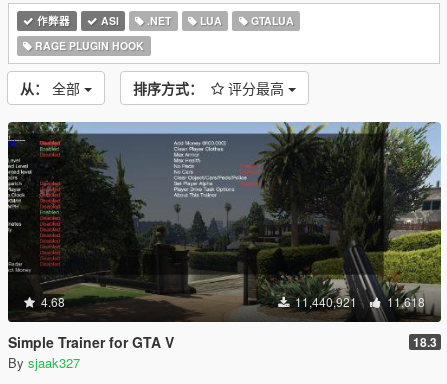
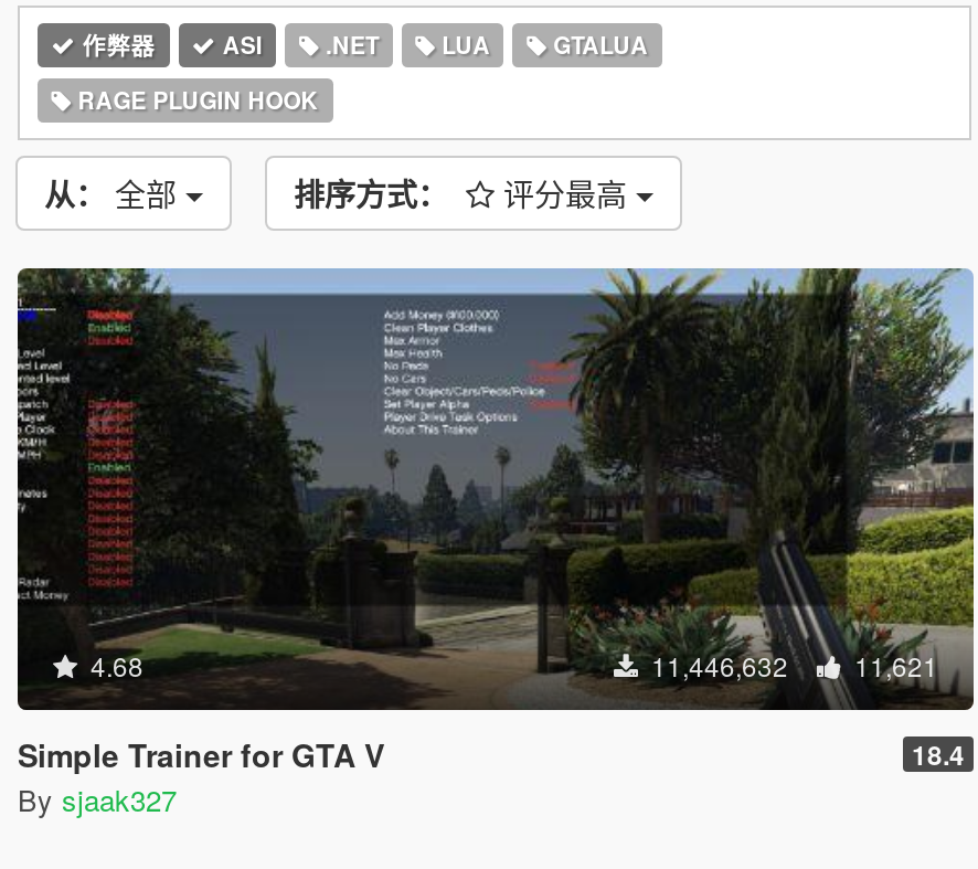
[292,293,360,310] 11,440,921 -> [645,646,795,683] 11,446,632
[384,293,425,310] 11,618 -> [848,646,938,683] 11,621
[413,333,437,351] 18.3 -> [912,734,965,774] 18.4

